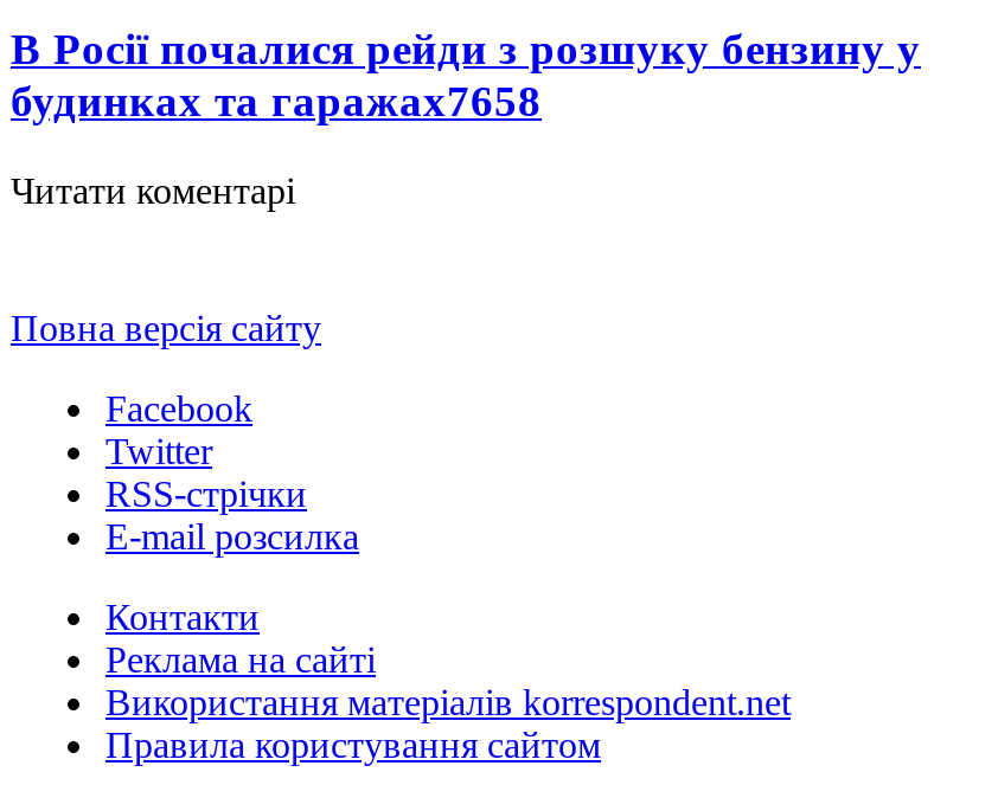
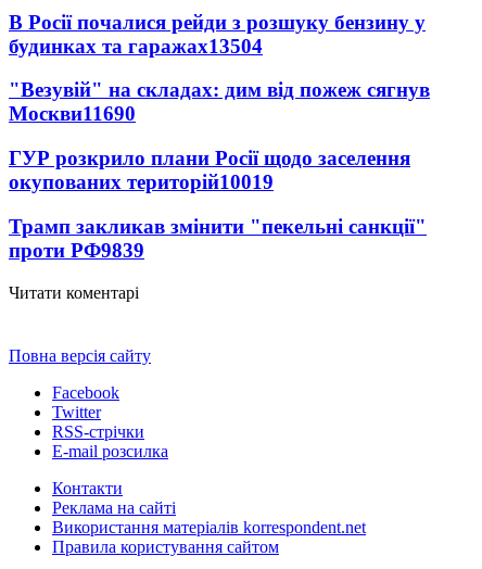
[11,75,542,125] будинках та гаражах7658 -> [9,34,430,261] будинках та гаражах13504 | "Везувій" на складах: дим від пожеж сягнув | Москви11690 | ГУР розкрило плани Росії щодо заселення | окупованих територій10019 | Трамп закликав змінити "пекельні санкції" | проти РФ9839

